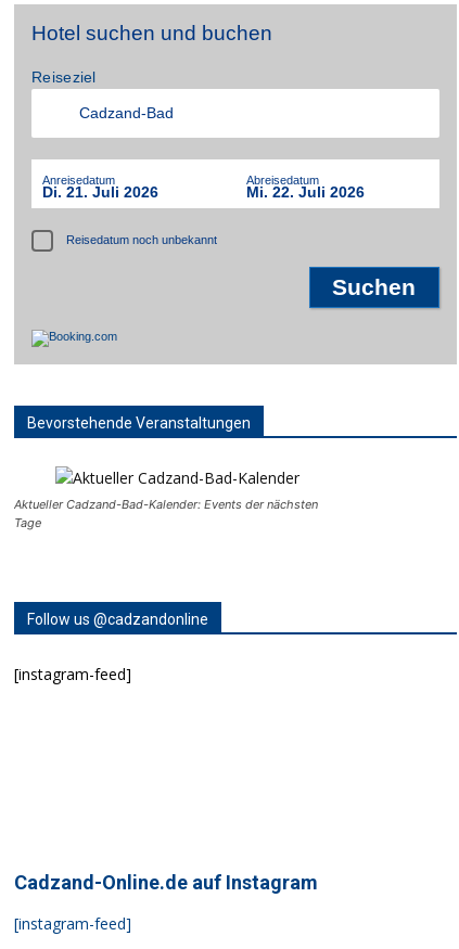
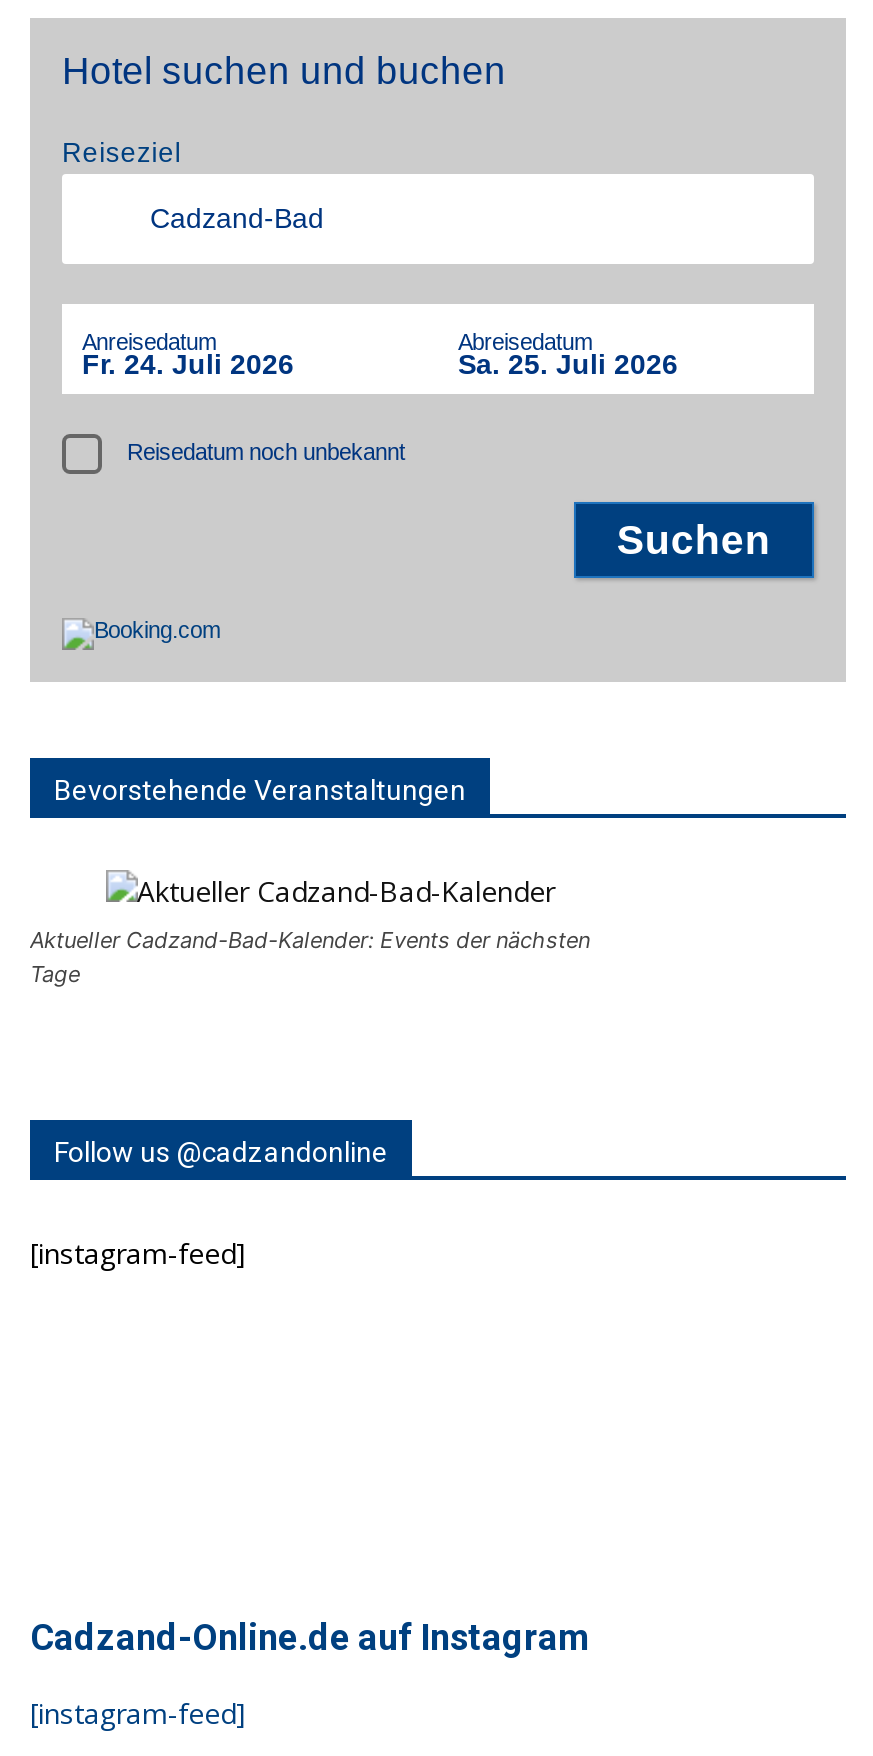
[42,183,158,201] Di. 21. Juli 2026 -> [82,348,294,380] Fr. 24. Juli 2026
[246,183,365,201] Mi. 22. Juli 2026 -> [458,348,678,380] Sa. 25. Juli 2026

